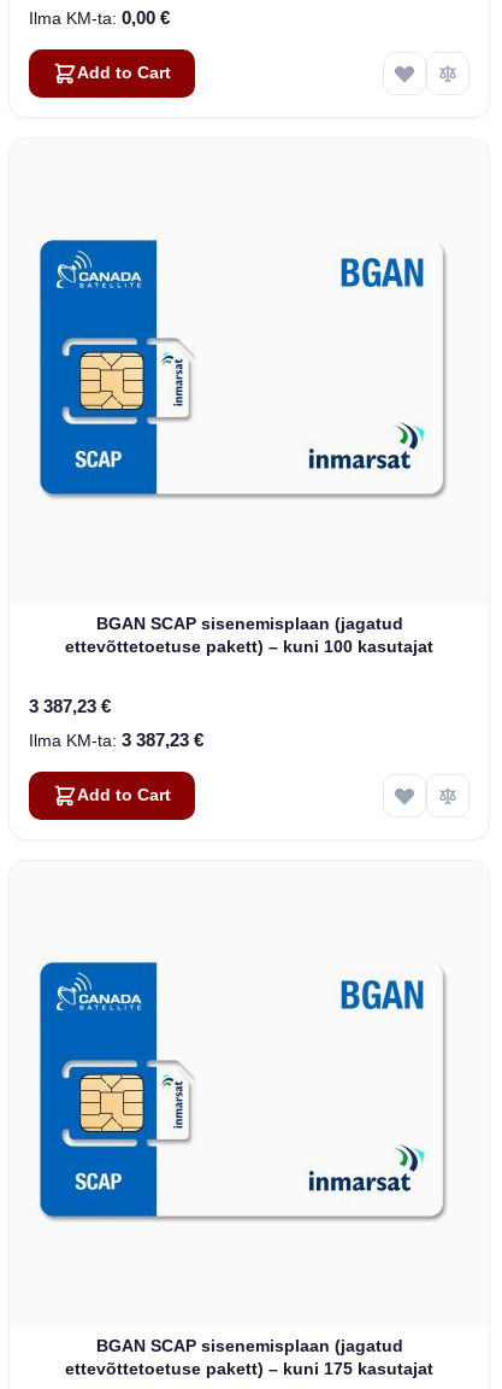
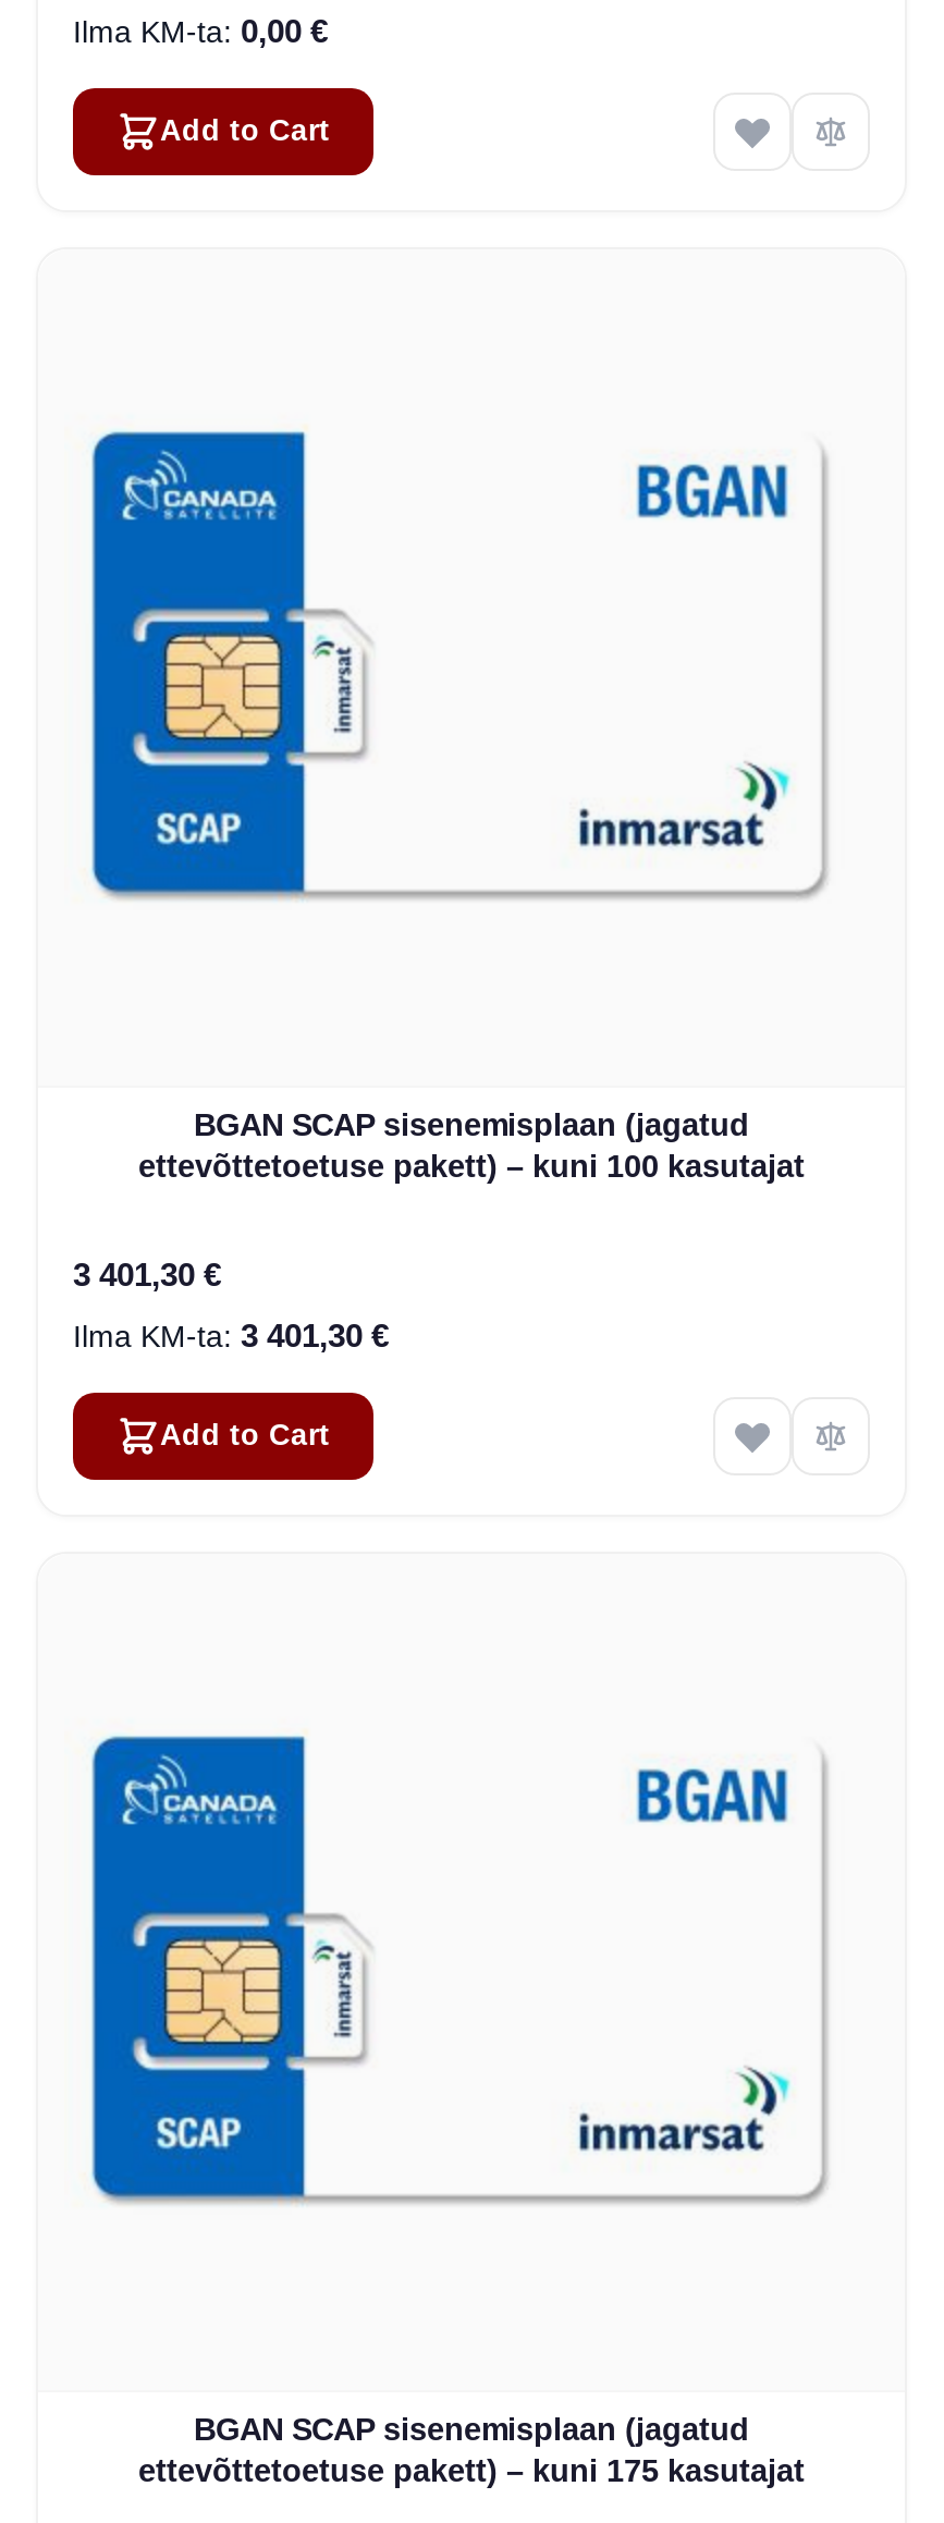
[29,696,111,717] 3 387,23 € -> [73,1256,221,1293] 3 401,30 €
[122,730,203,750] 3 387,23 € -> [241,1317,389,1354] 3 401,30 €

